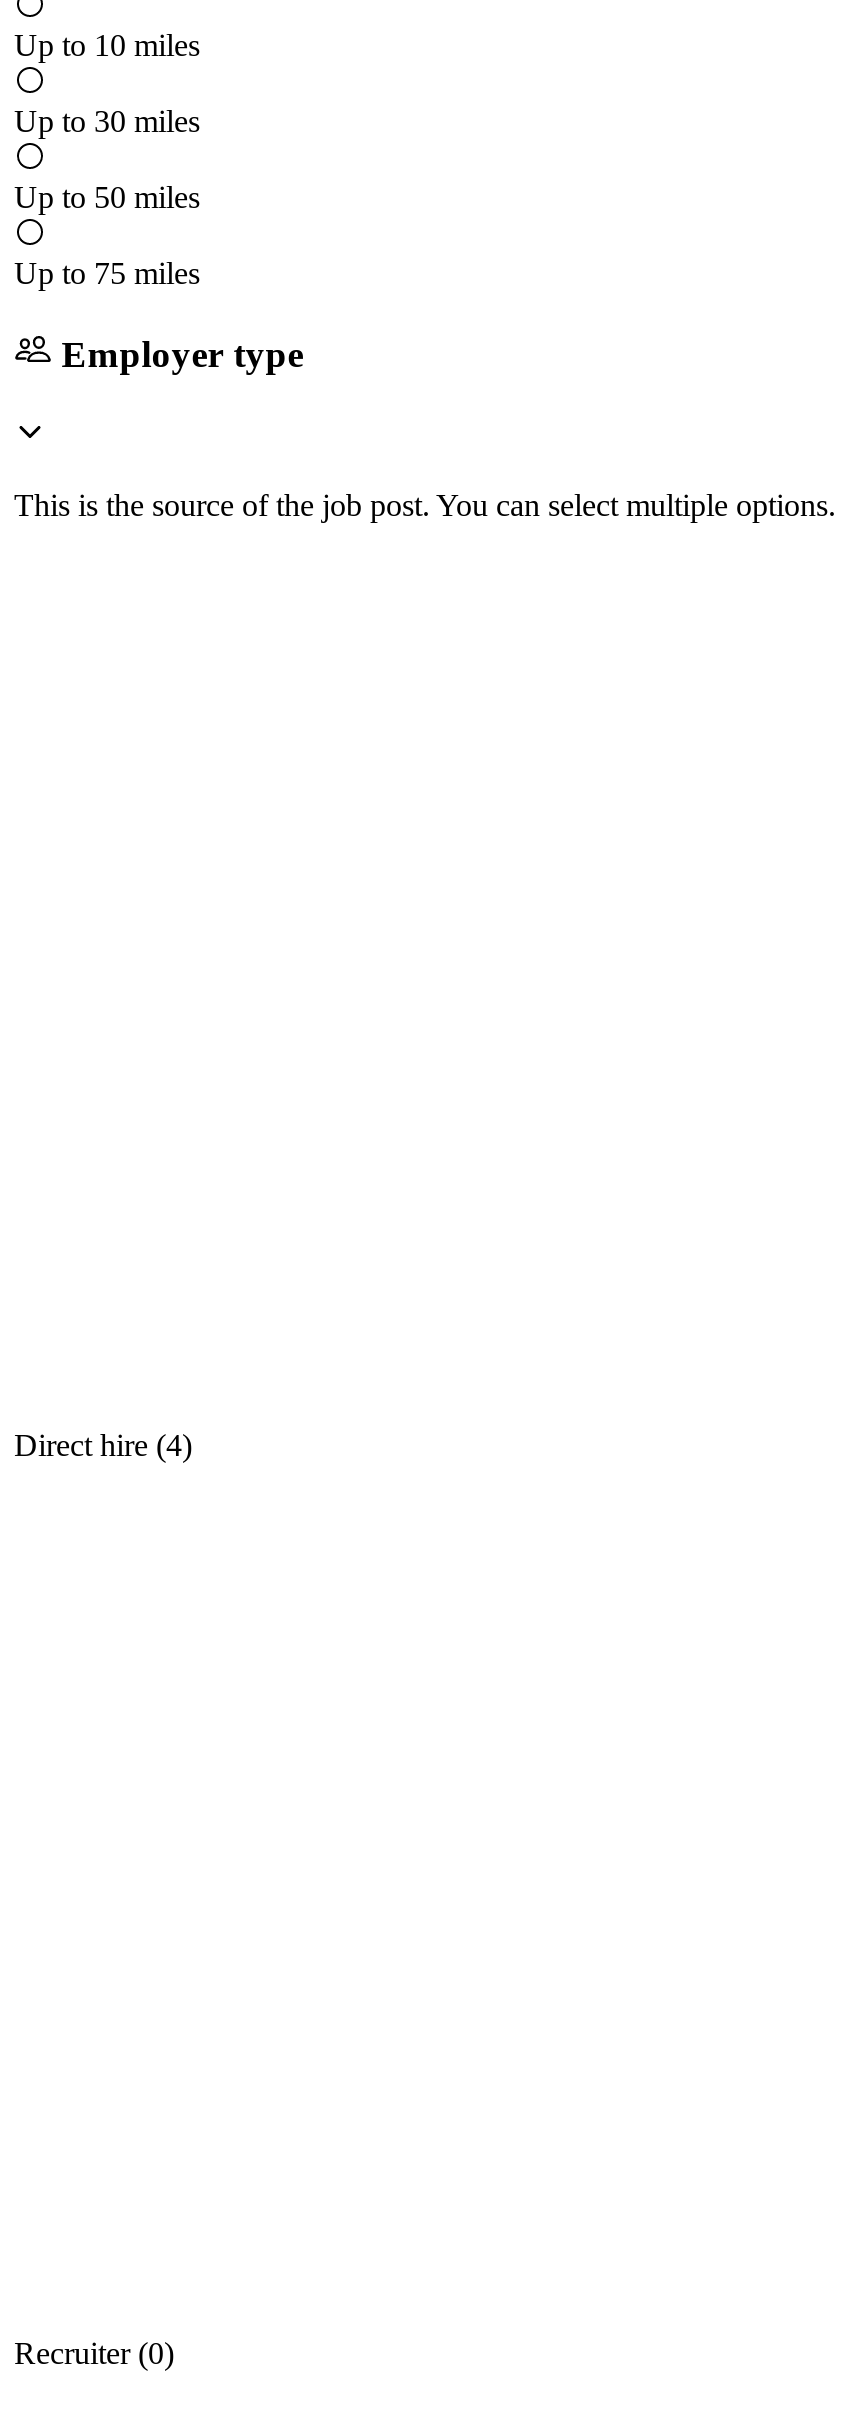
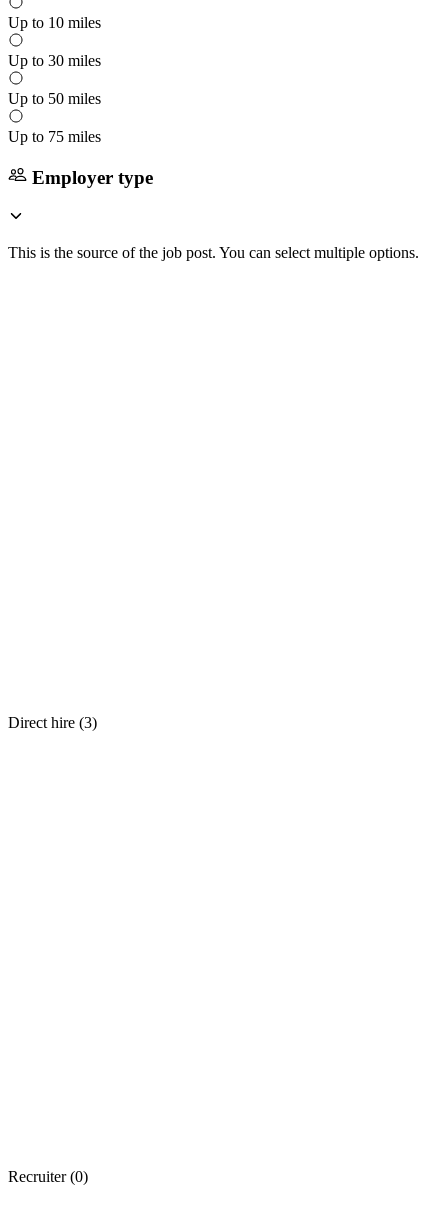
[14,1427,192,1461] Direct hire (4) -> [8,714,97,731] Direct hire (3)

